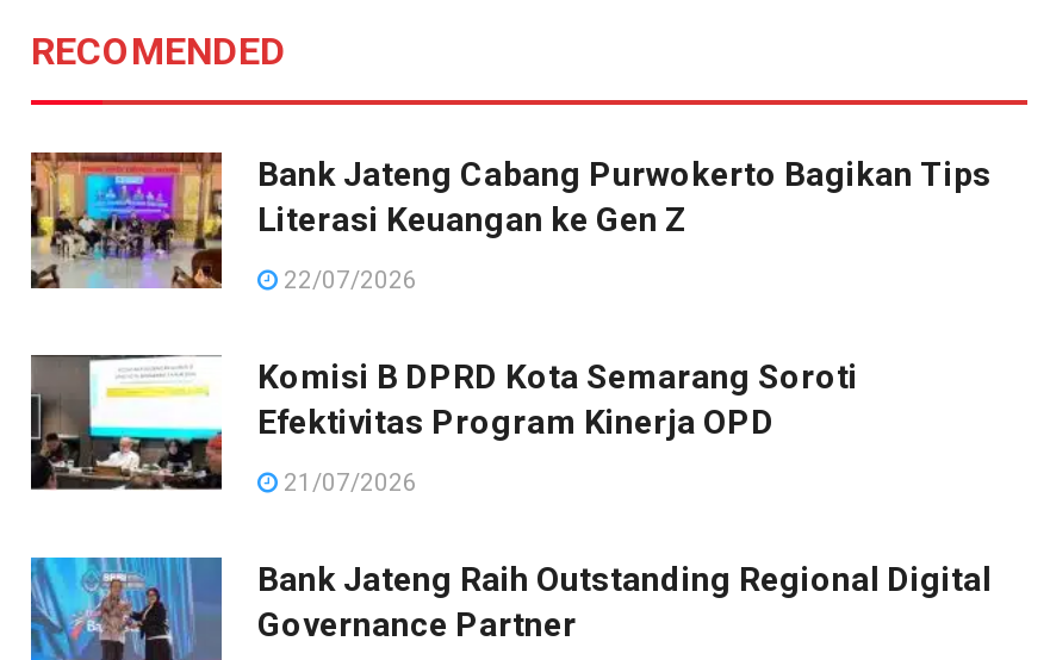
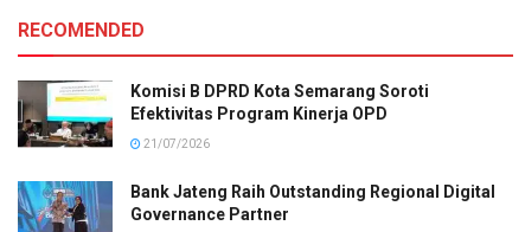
[29,150,992,293] [image] | Bank Jateng Cabang Purwokerto Bagikan Tips | Literasi Keuangan ke Gen Z | 22/07/2026 -> none

